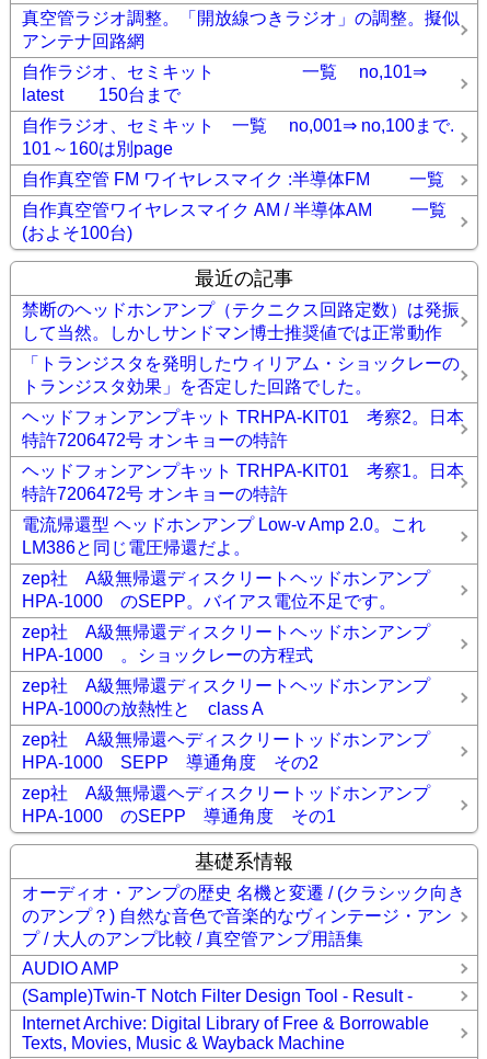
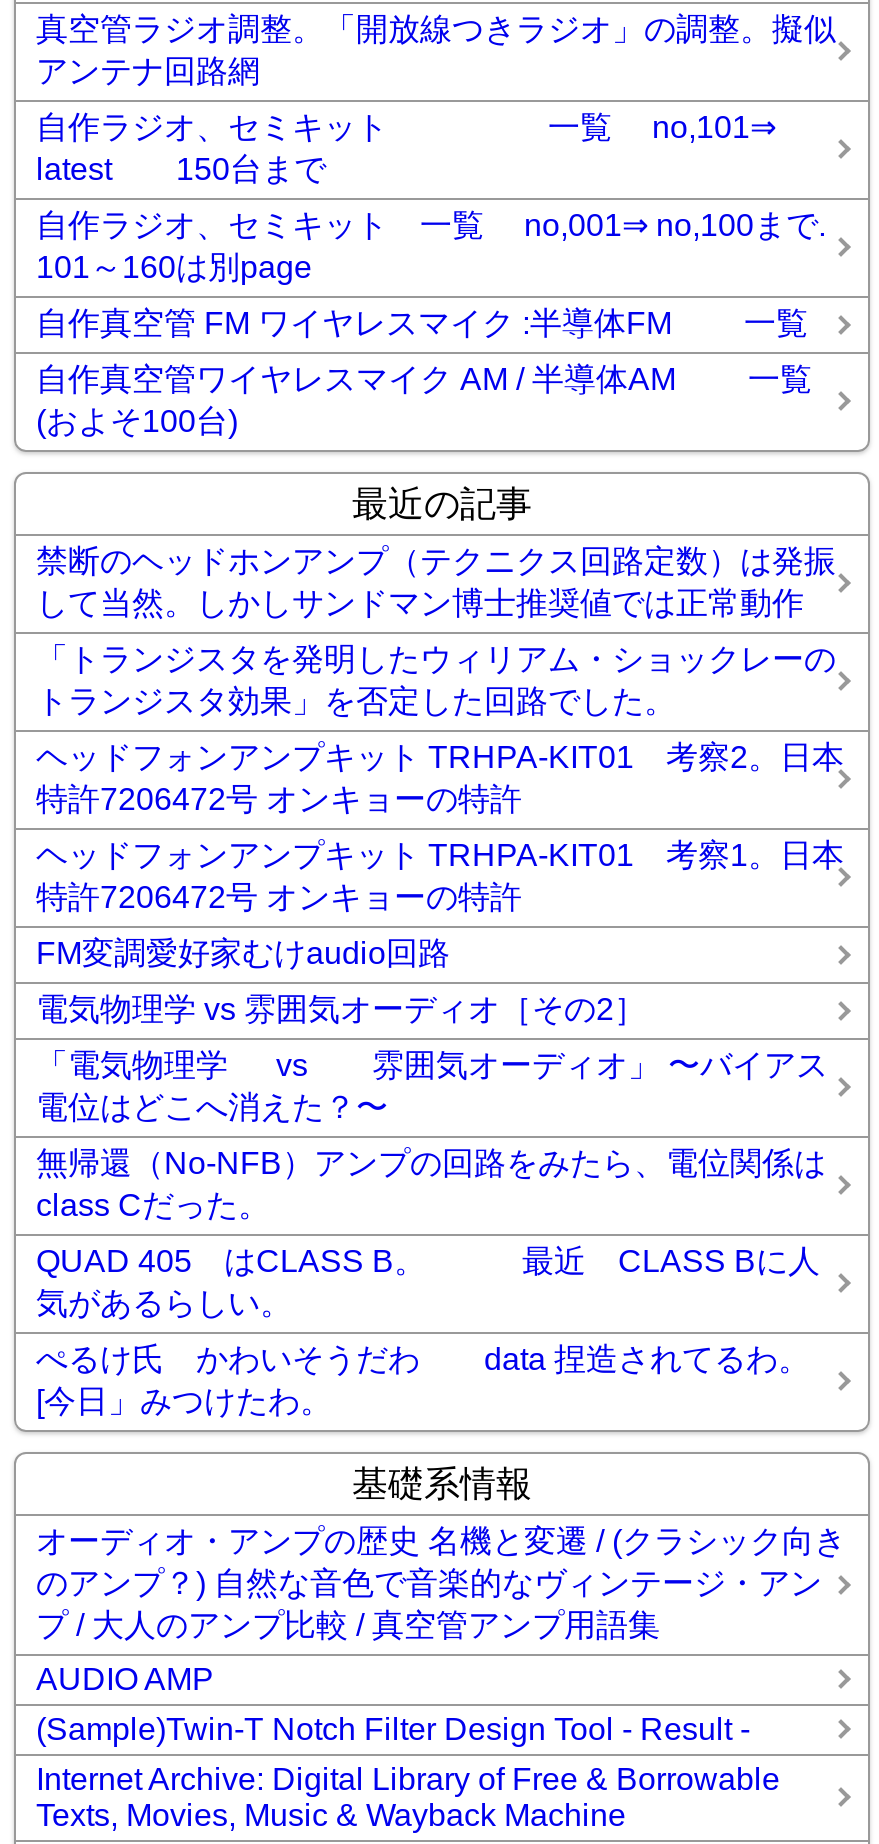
[22,515,426,557] 電流帰還型 ヘッドホンアンプ Low-v Amp 2.0。これ | LM386と同じ電圧帰還だよ。 -> [36,936,450,970] FM変調愛好家むけaudio回路
[22,569,448,611] zep社 A級無帰還ディスクリートヘッドホンアンプ | HPA-1000 のSEPP。バイアス電位不足です。 -> [36,992,646,1026] 電気物理学 vs 雰囲気オーディオ［その2］
[22,623,448,664] zep社 A級無帰還ディスクリートヘッドホンアンプ | HPA-1000 。ショックレーの方程式 -> [36,1048,828,1124] 「電気物理学 vs 雰囲気オーディオ」 〜バイアス | 電位はどこへ消えた？〜
[22,676,448,718] zep社 A級無帰還ディスクリートヘッドホンアンプ | HPA-1000の放熱性と class A -> [36,1146,826,1222] 無帰還（No-NFB）アンプの回路をみたら、電位関係は | class Cだった。
[22,730,448,772] zep社 A級無帰還ヘディスクリートッドホンアンプ | HPA-1000 SEPP 導通角度 その2 -> [36,1244,820,1320] QUAD 405 はCLASS B。 最近 CLASS Bに人 | 気があるらしい。
[22,784,448,825] zep社 A級無帰還ヘディスクリートッドホンアンプ | HPA-1000 のSEPP 導通角度 その1 -> [36,1342,810,1418] ぺるけ氏 かわいそうだわ data 捏造されてるわ。 | [今日」みつけたわ。

